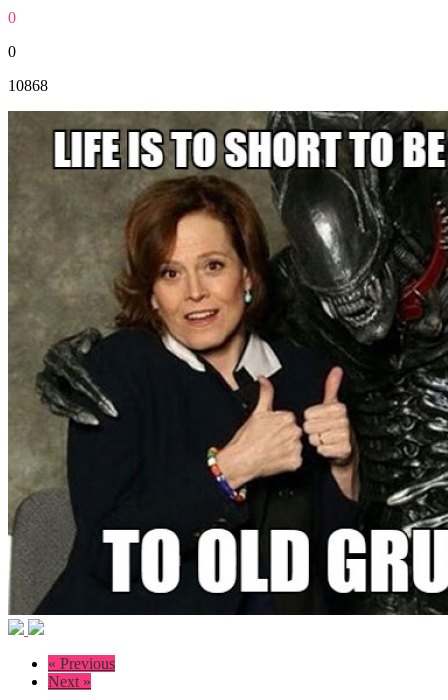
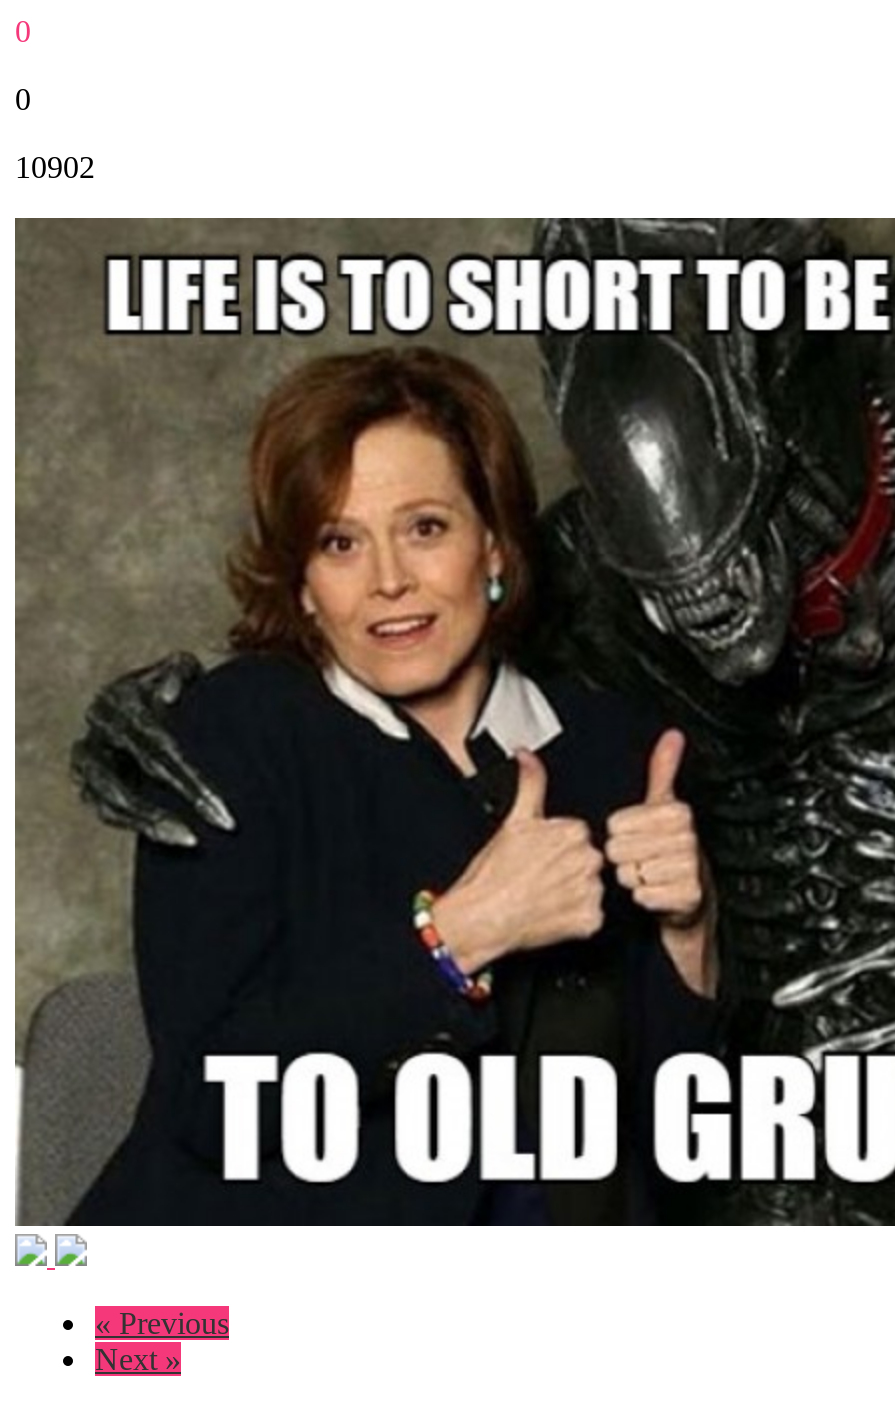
[8,77,48,94] 10868 -> [15,150,95,184] 10902

